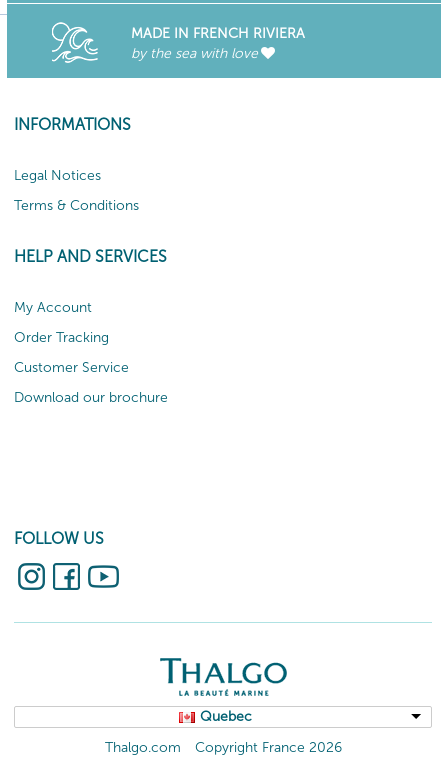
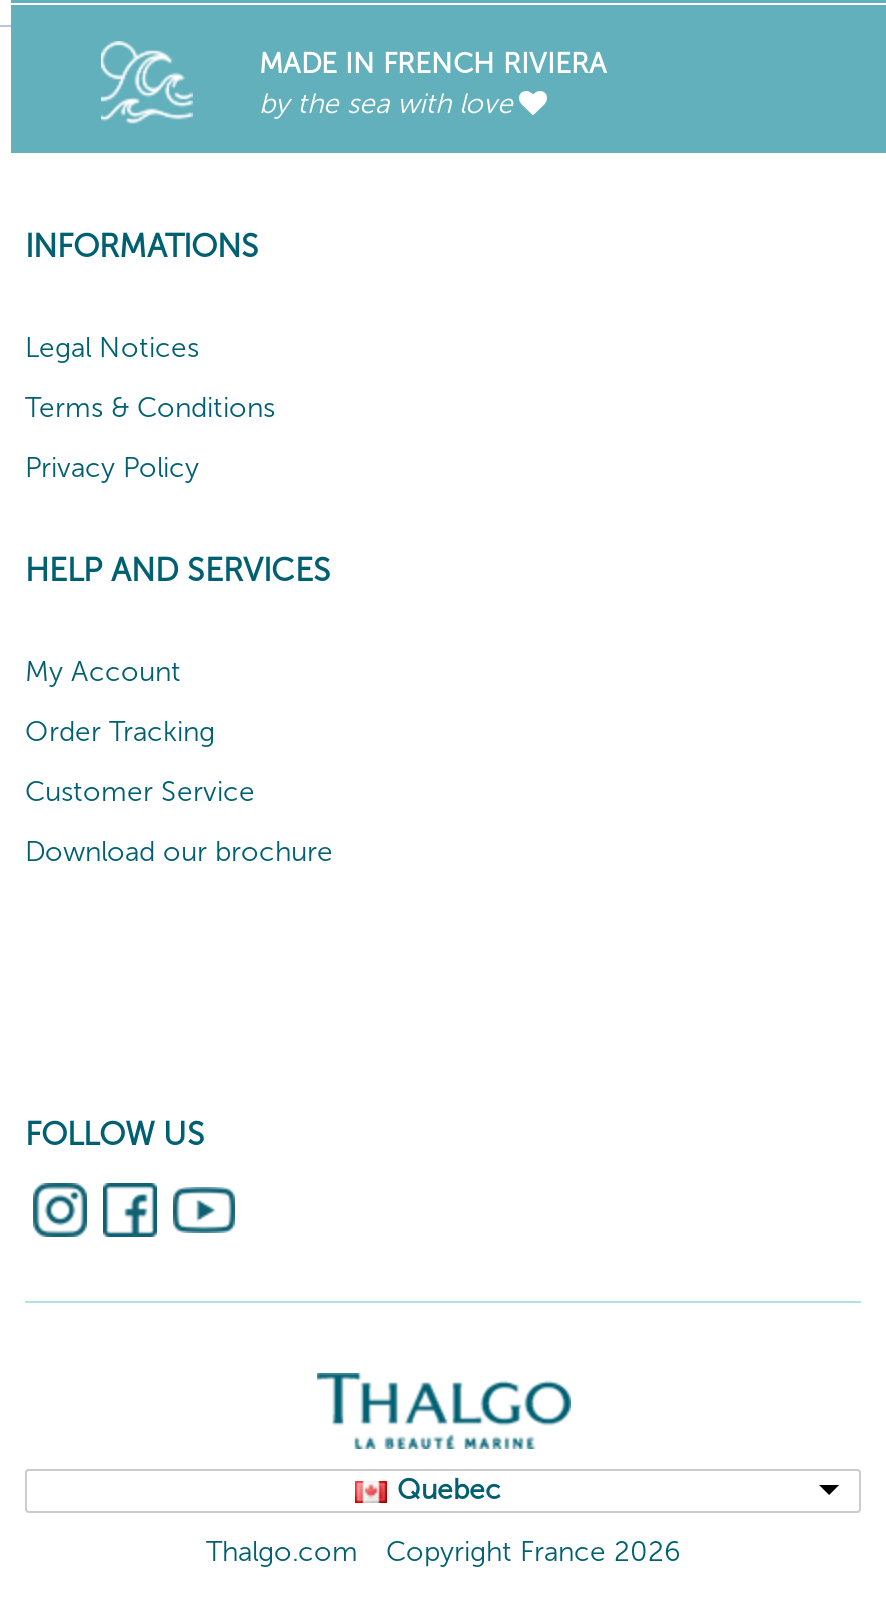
none -> [25,450,199,484] Privacy Policy

